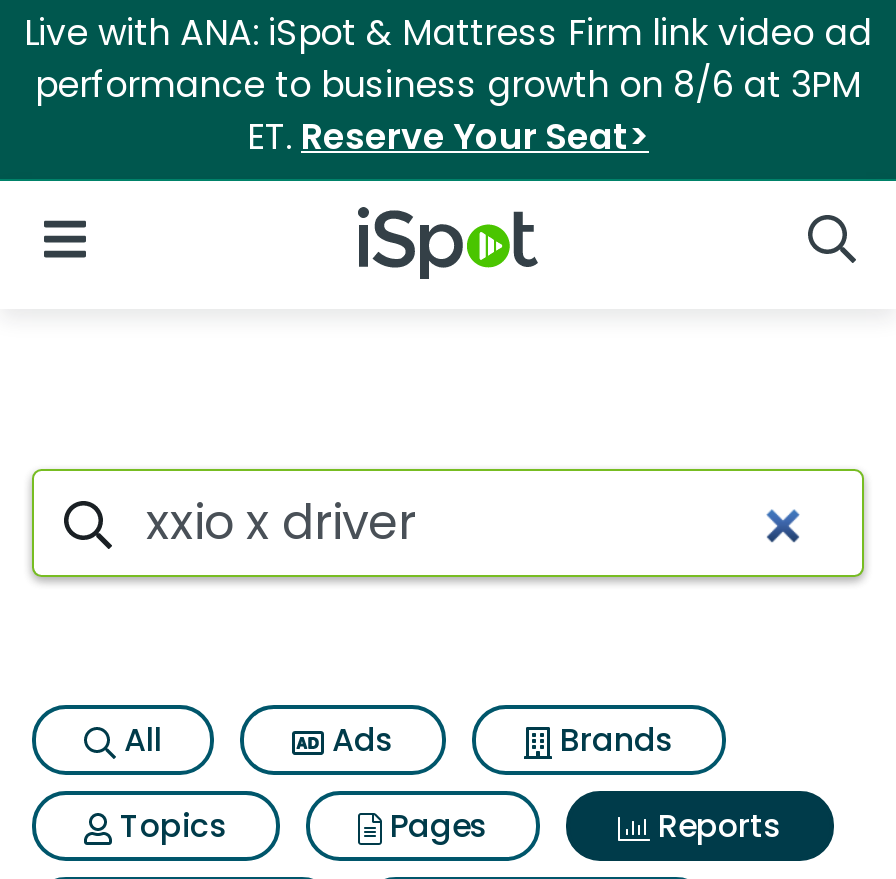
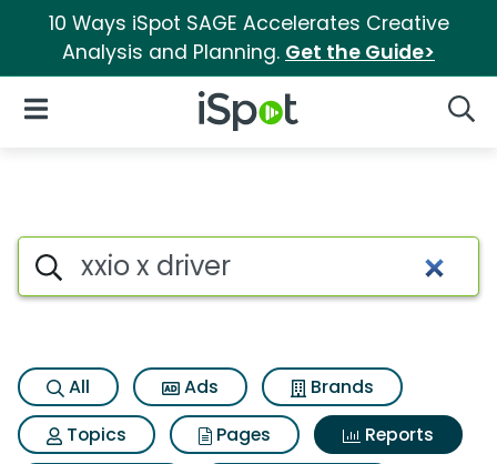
[24,9,872,161] Live with ANA: iSpot & Mattress Firm link video ad | performance to business growth on 8/6 at 3PM | ET. Reserve Your Seat> -> [48,10,449,65] 10 Ways iSpot SAGE Accelerates Creative | Analysis and Planning. Get the Guide>

